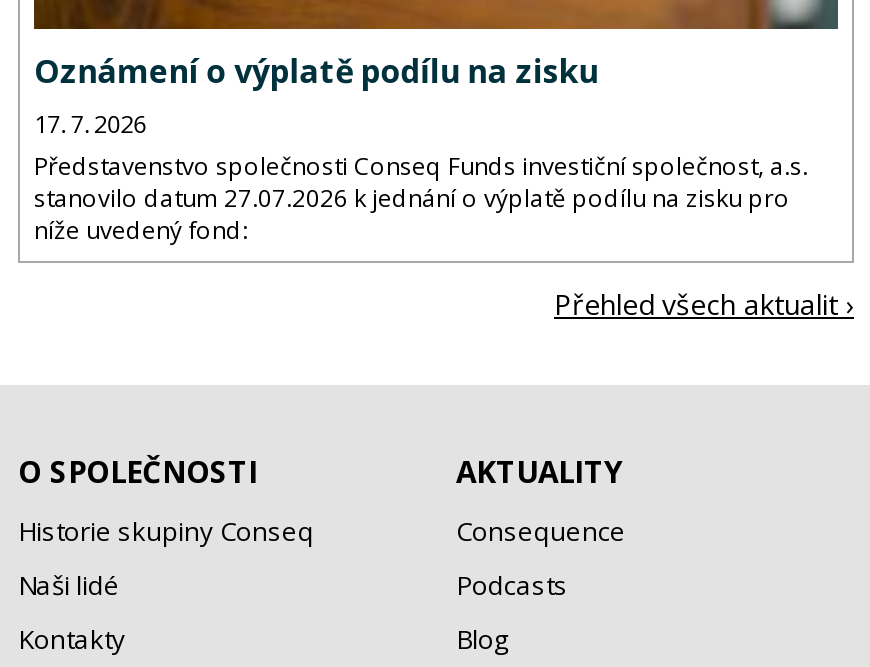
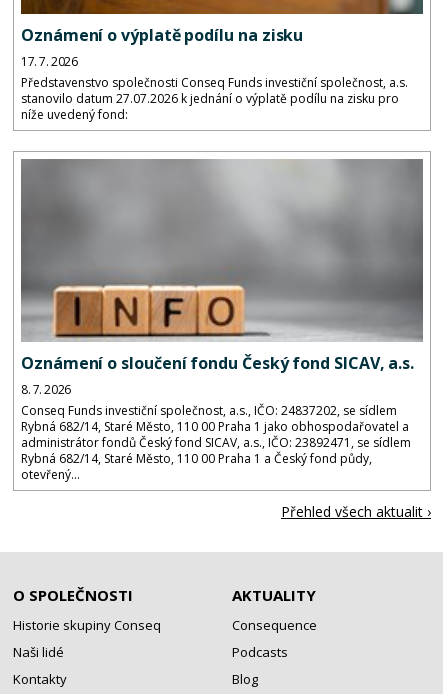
none -> [16,142,423,483] [image] | Oznámení o sloučení fondu Český fond SICAV, a.s. | 8. 7. 2026 | Conseq Funds investiční společnost, a.s., IČO: 24837202, se sídlem | Rybná 682/14, Staré Město, 110 00 Praha 1 jako obhospodařovatel a | administrátor fondů Český fond SICAV, a.s., IČO: 23892471, se sídlem | Rybná 682/14, Staré Město, 110 00 Praha 1 a Český fond půdy, | otevřený...

